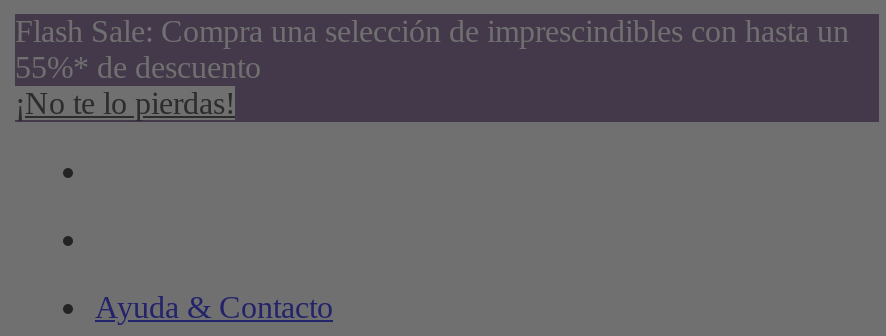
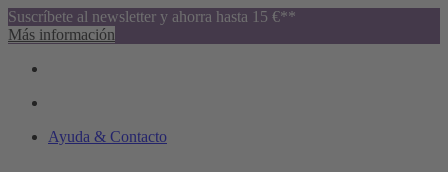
[15,14,849,120] Flash Sale: Compra una selección de imprescindibles con hasta un | 55%* de descuento | ¡No te lo pierdas! -> [8,8,296,43] Suscríbete al newsletter y ahorra hasta 15 €** | Más información

